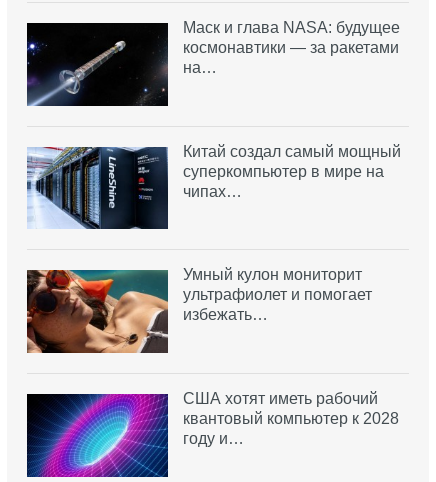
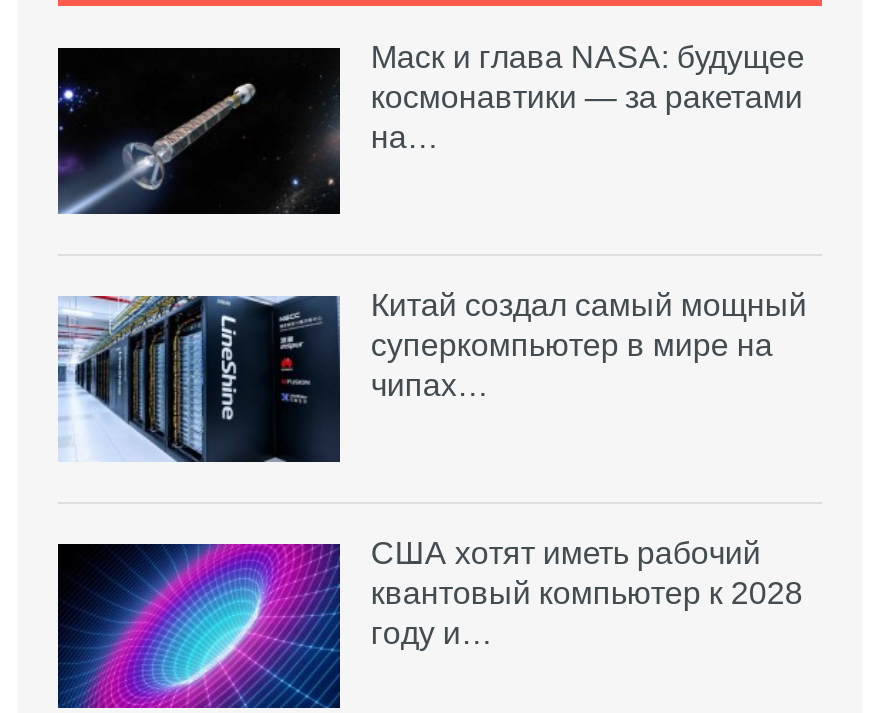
[26,266,372,354] [image] | Умный кулон мониторит | ультрафиолет и помогает | избежать… -> none

